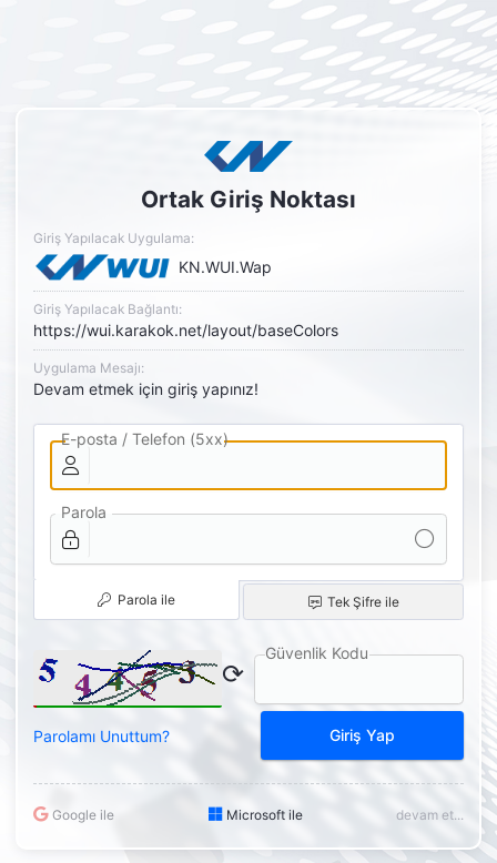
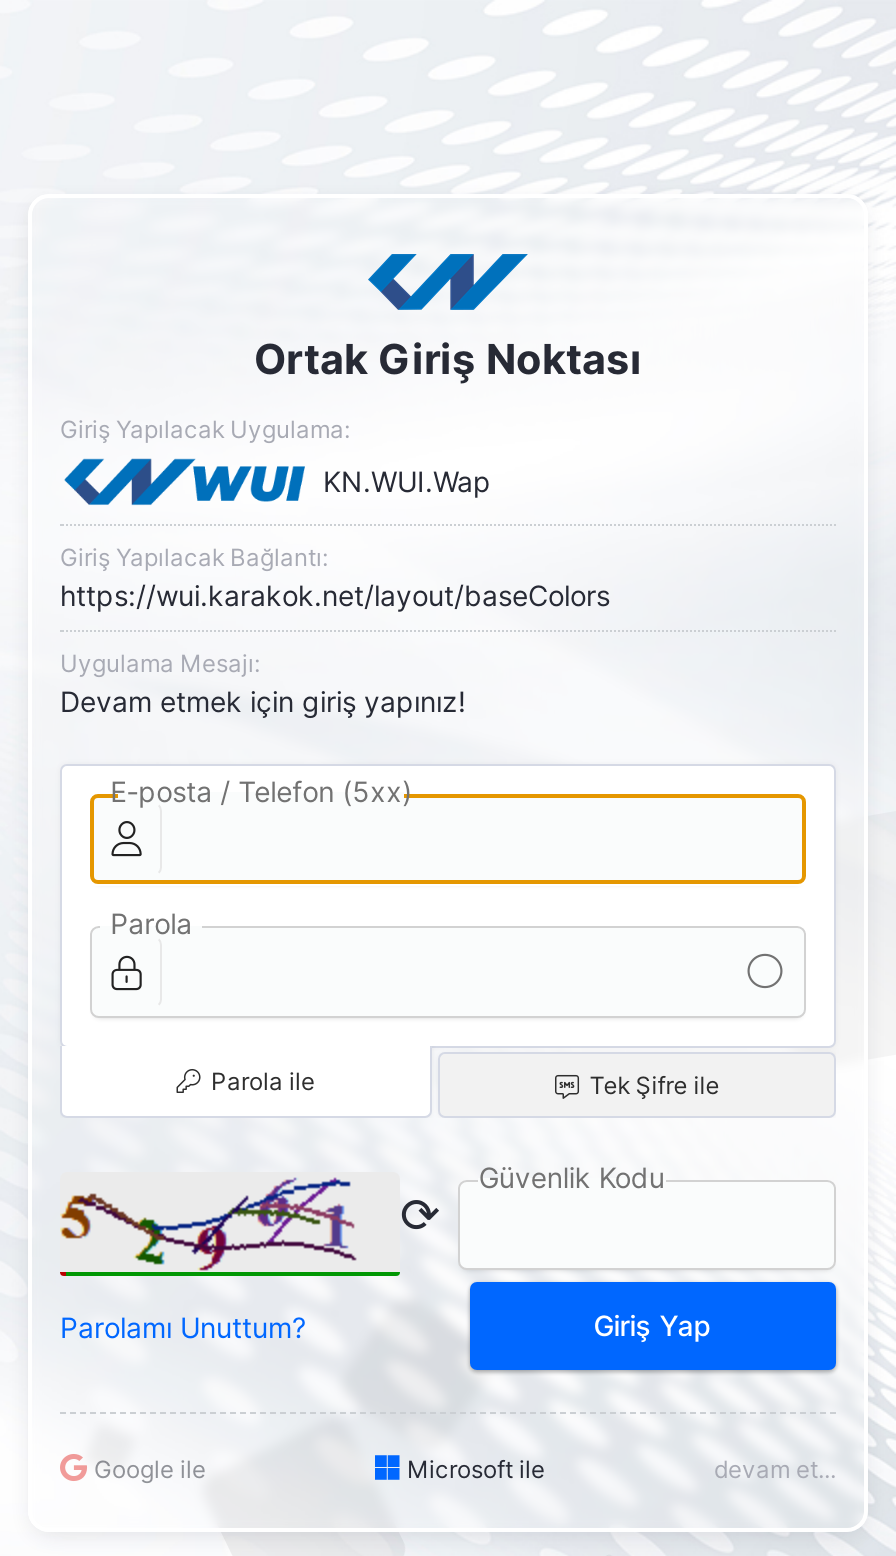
[34,649,219,707] [image] -> [60,1174,390,1272] [image]

